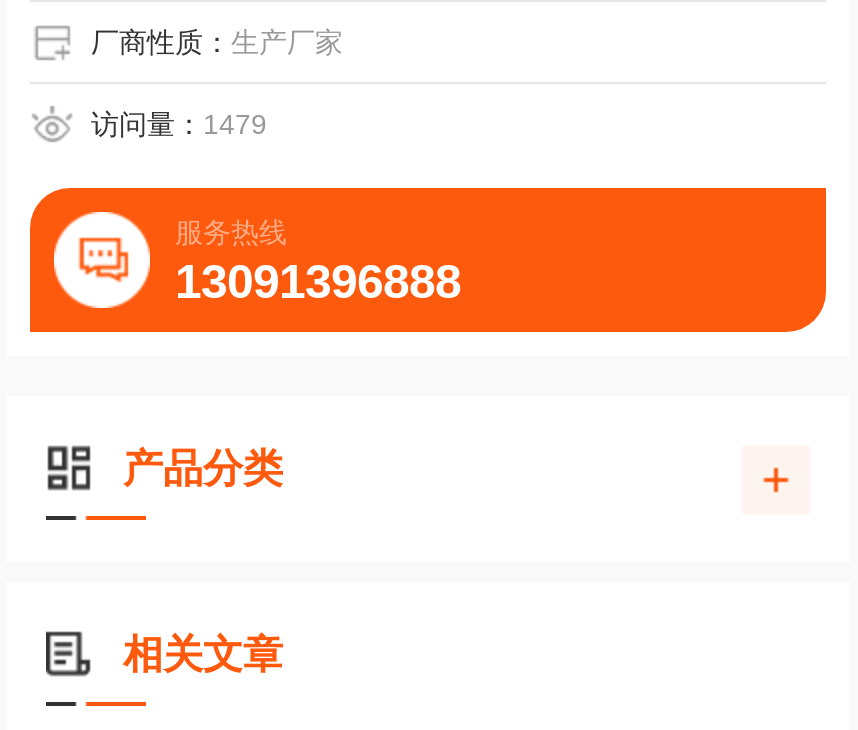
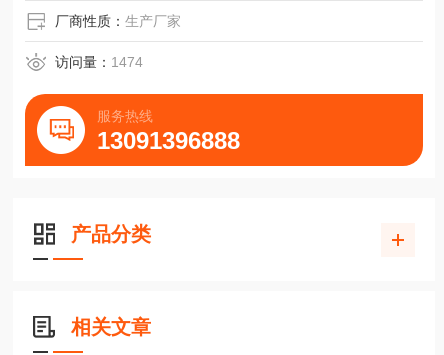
[91,108,267,140] 访问量：1479 -> [55,54,143,70] 访问量：1474

